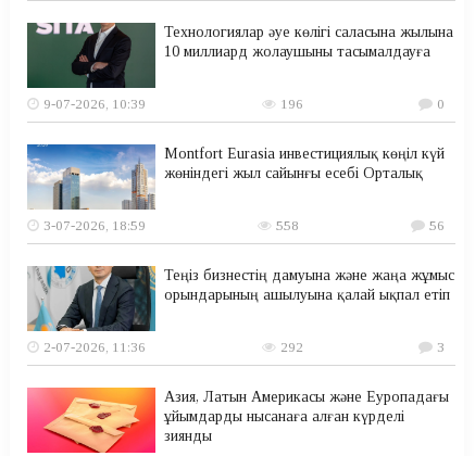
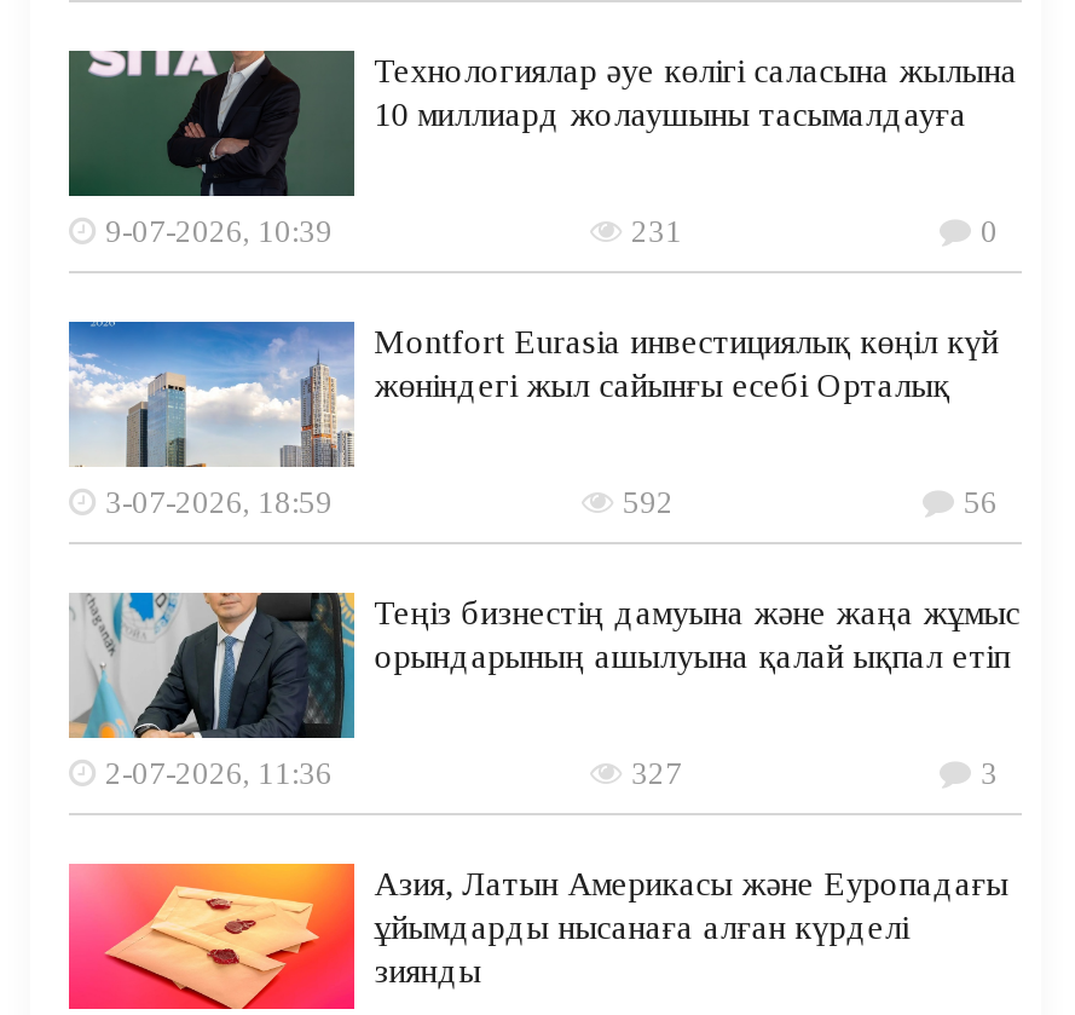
[280,96,303,112] 196 -> [631,214,682,250] 231
[276,217,299,234] 558 -> [623,485,674,521] 592
[280,339,303,355] 292 -> [631,756,682,792] 327

